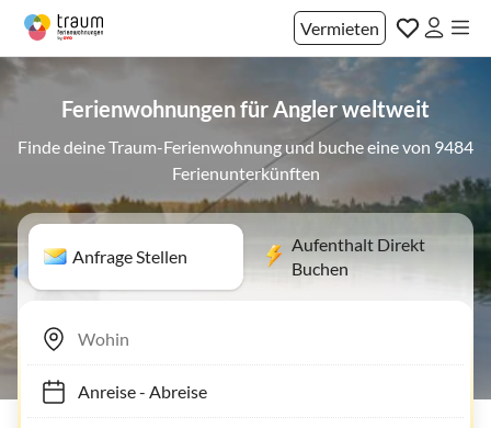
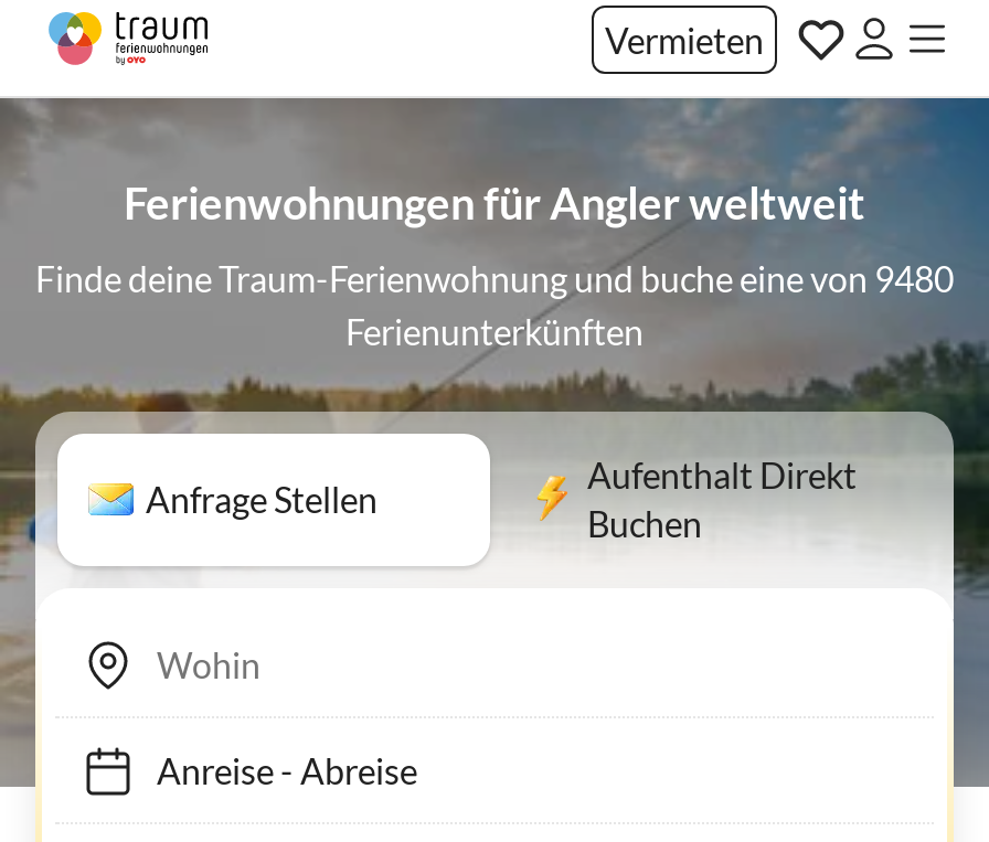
[18,136,473,157] Finde deine Traum-Ferienwohnung und buche eine von 9484 -> [35,257,954,299] Finde deine Traum-Ferienwohnung und buche eine von 9480

